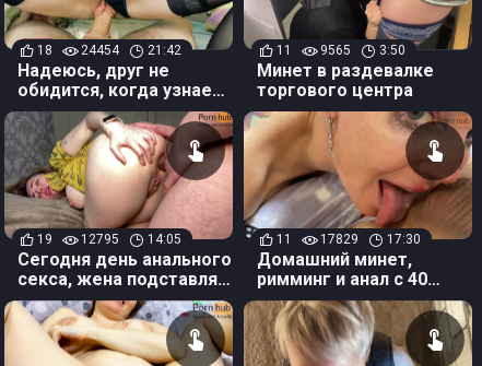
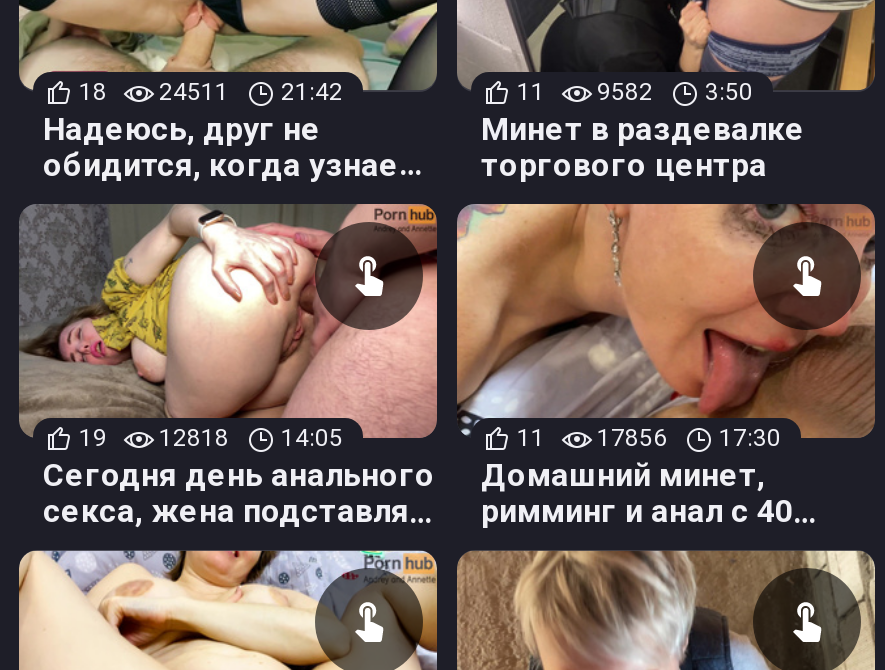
[37,42,181,58] 18 24454 21:42 -> [79,77,343,105] 18 24511 21:42
[277,42,405,58] 11 9565 3:50 -> [517,77,753,105] 11 9582 3:50
[37,232,181,247] 19 12795 14:05 -> [79,424,343,452] 19 12818 14:05
[277,232,421,247] 11 17829 17:30 -> [517,424,781,452] 11 17856 17:30

